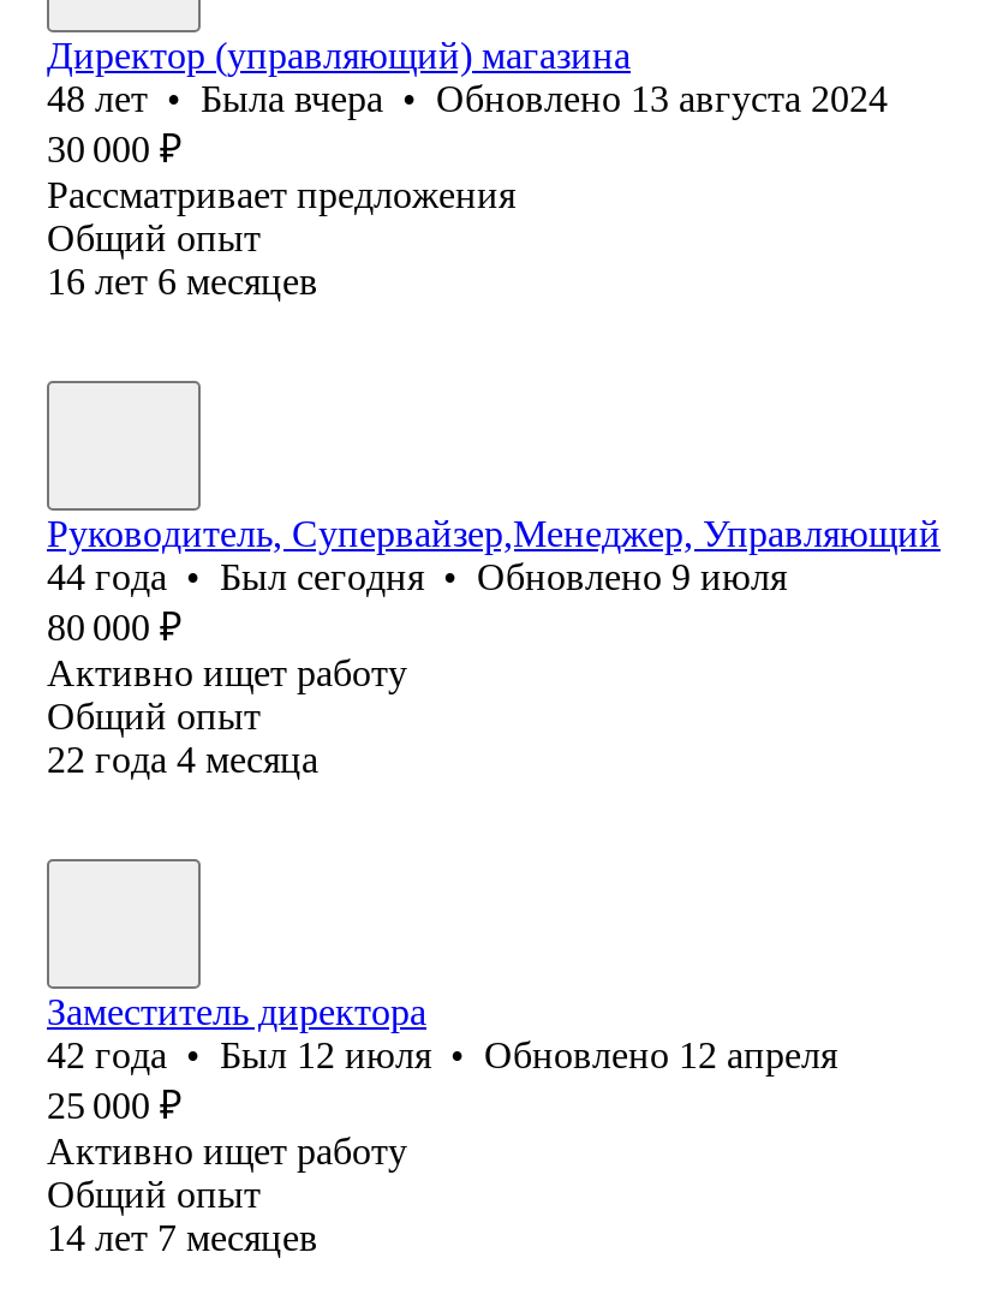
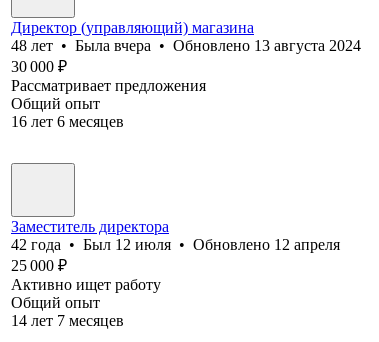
[47,513,941,780] Руководитель, Супервайзер,Менеджер, Управляющий | 44 года • Был сегодня • Обновлено9 июля | 80 000 ₽ | Активно ищет работу | Общий опыт | 22 года 4 месяца -> none

